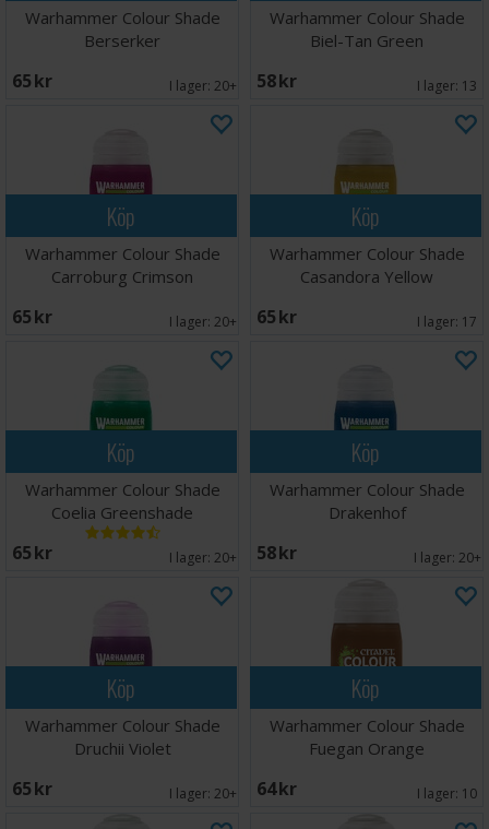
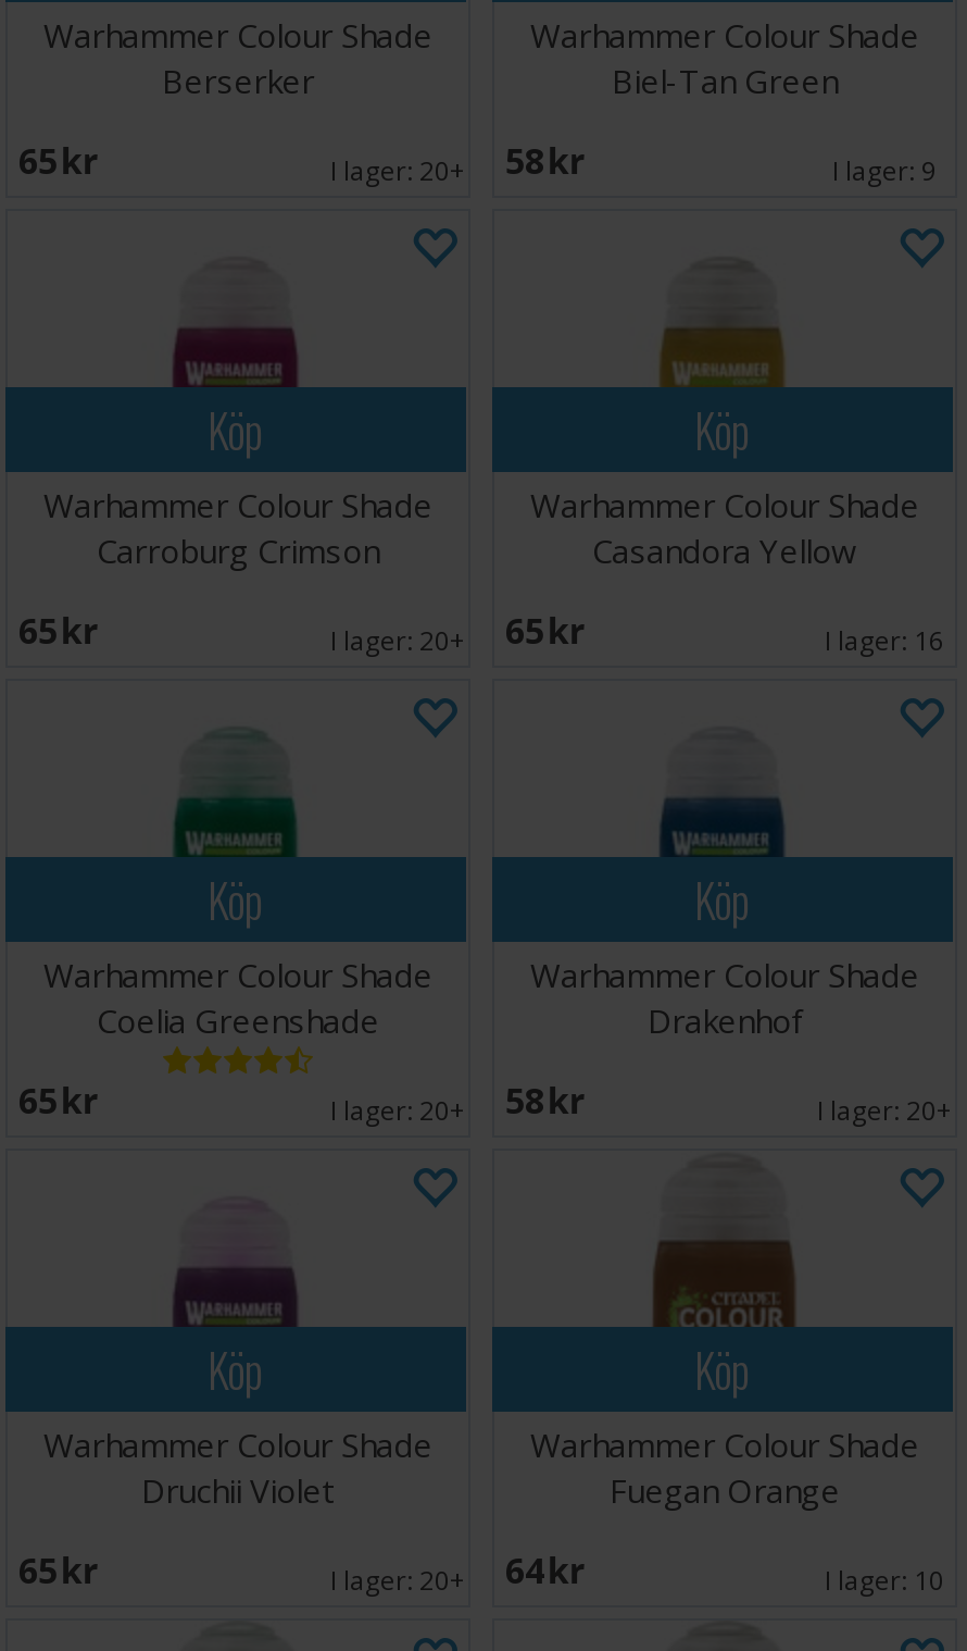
[417,76,477,95] I lager: 13 -> [832,152,937,189] I lager: 9
[417,312,477,331] I lager: 17 -> [825,622,944,659] I lager: 16

